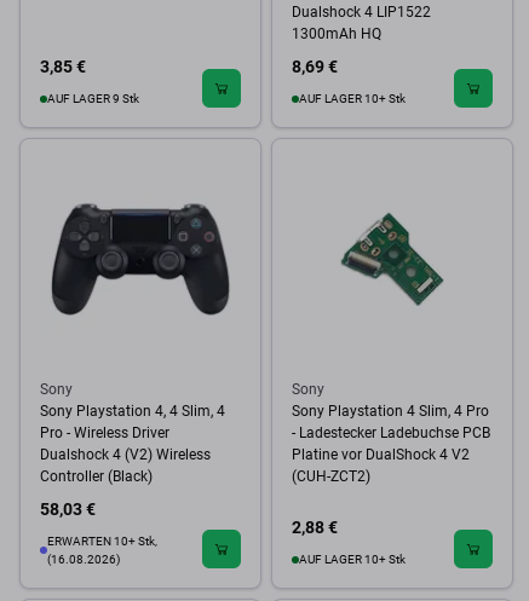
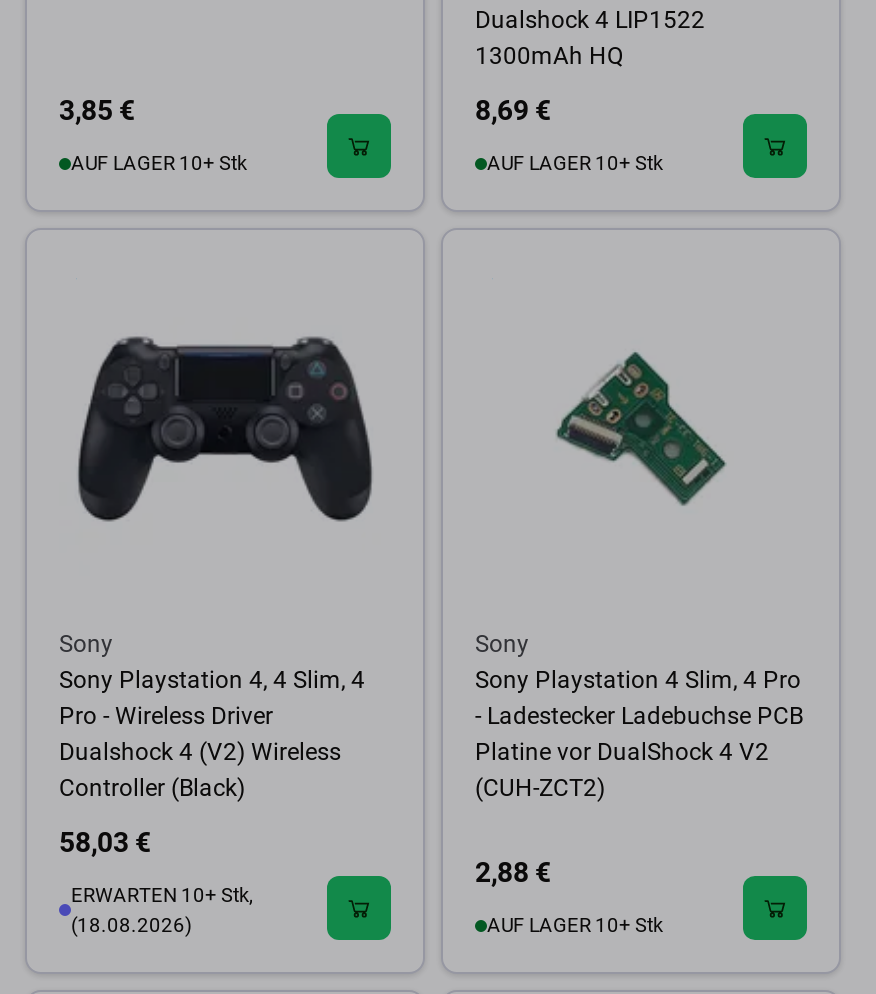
[47,92,139,105] AUF LAGER 9 Stk -> [71,152,247,174] AUF LAGER 10+ Stk
[47,553,120,566] (16.08.2026) -> [71,914,191,936] (18.08.2026)

